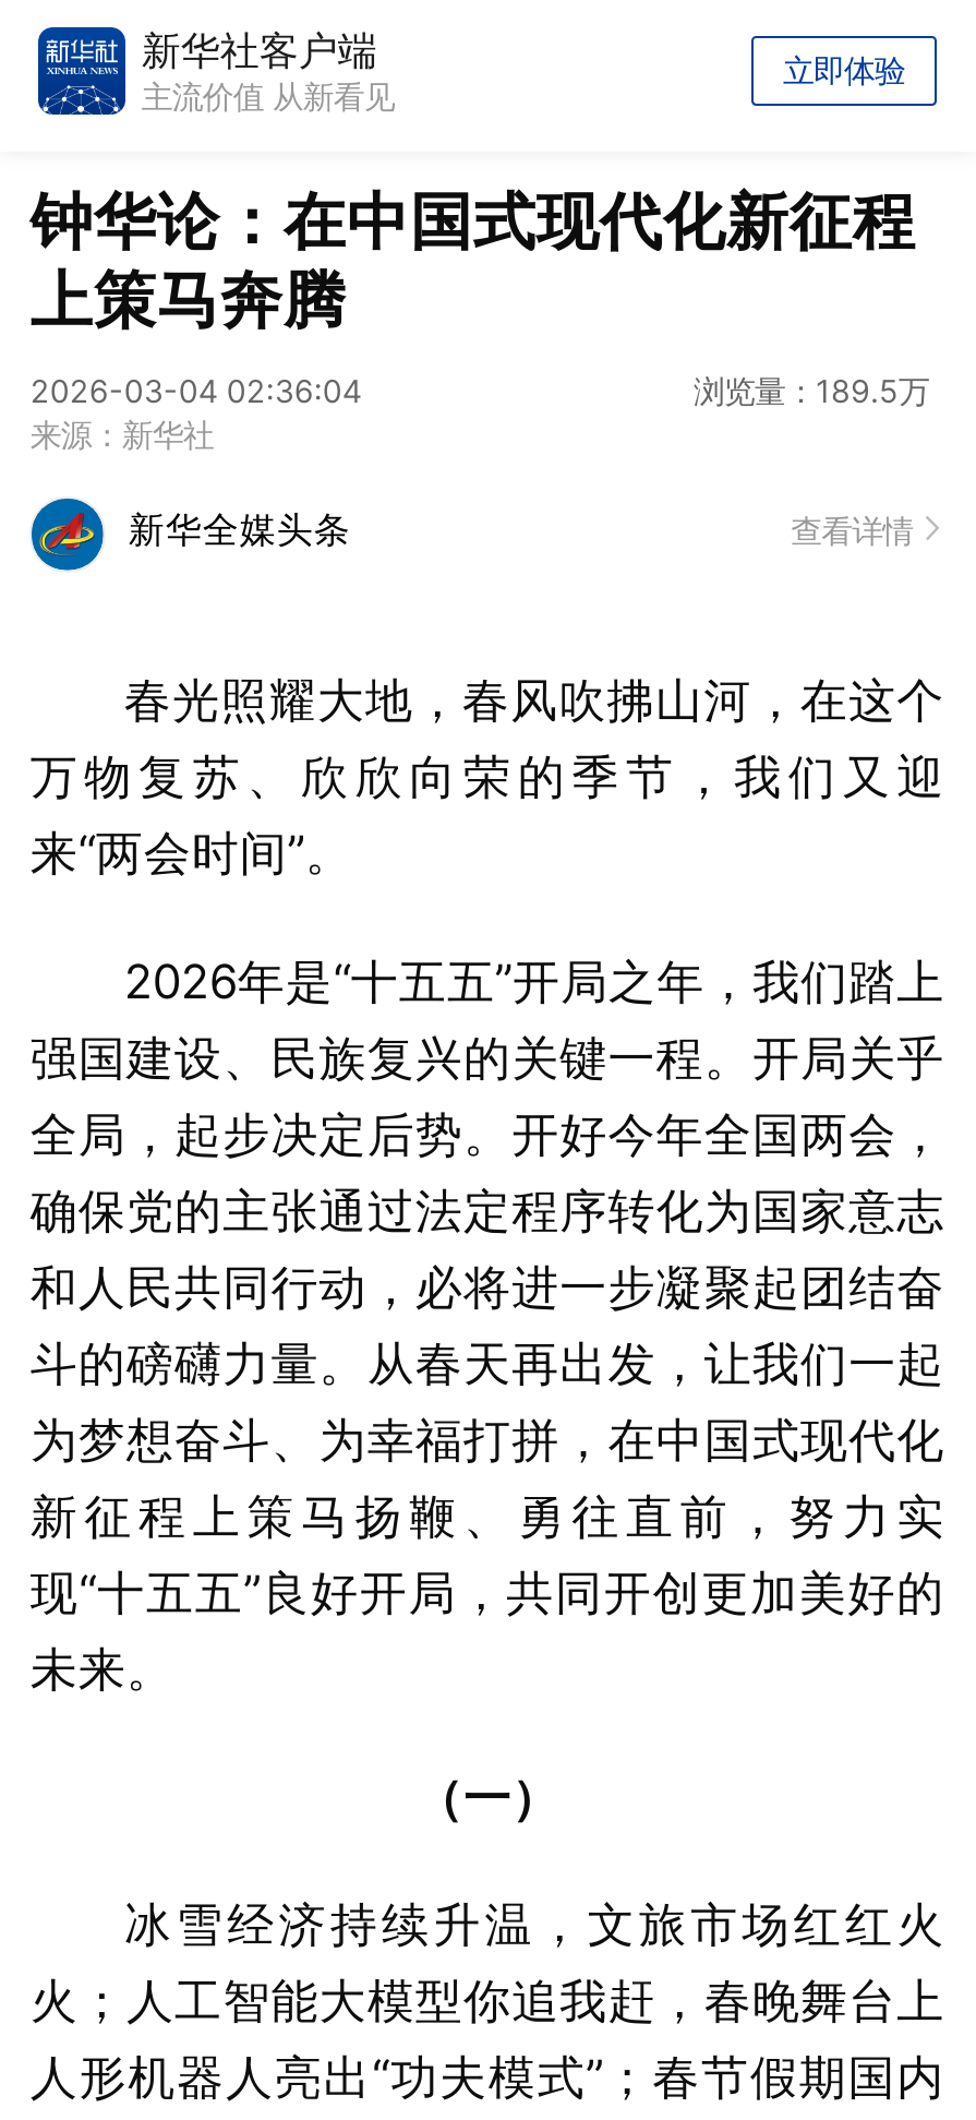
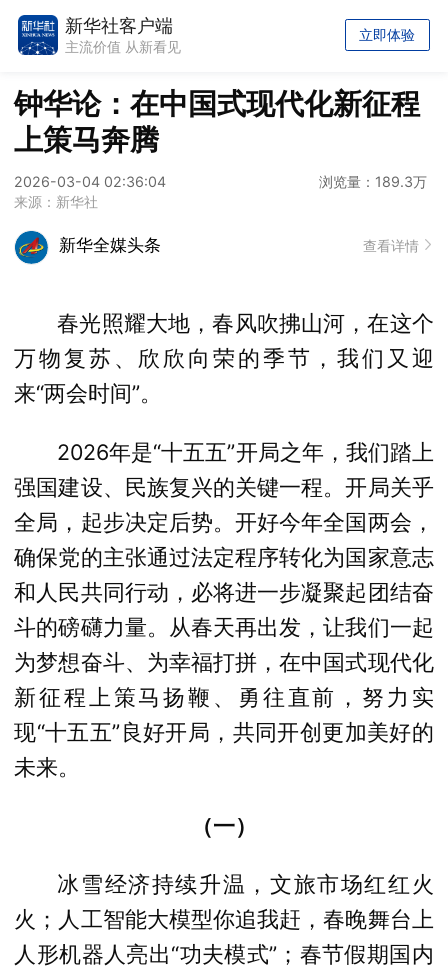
[694,375,929,410] 浏览量：189.5万 -> [318,174,426,190] 浏览量：189.3万

